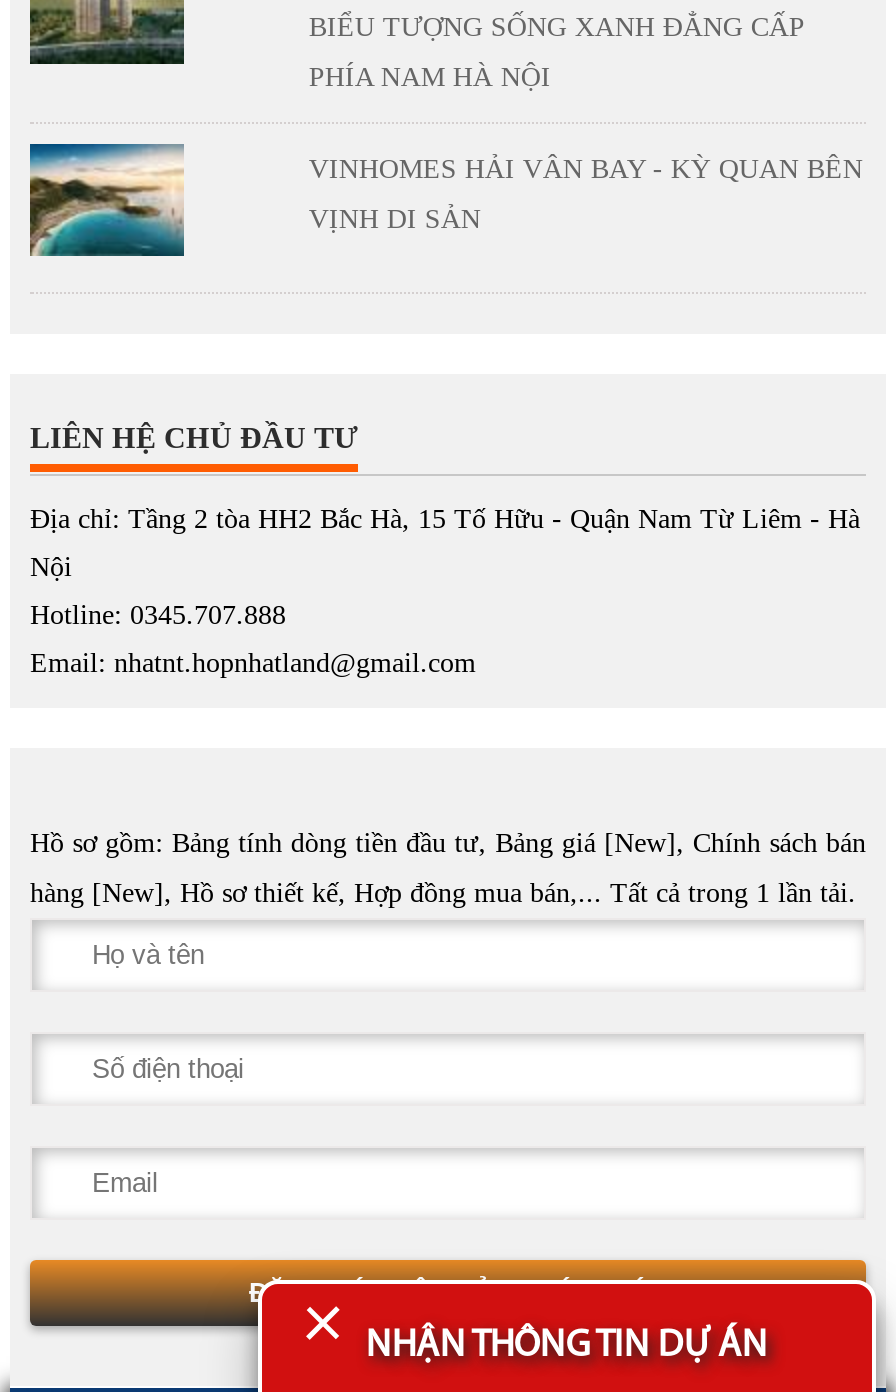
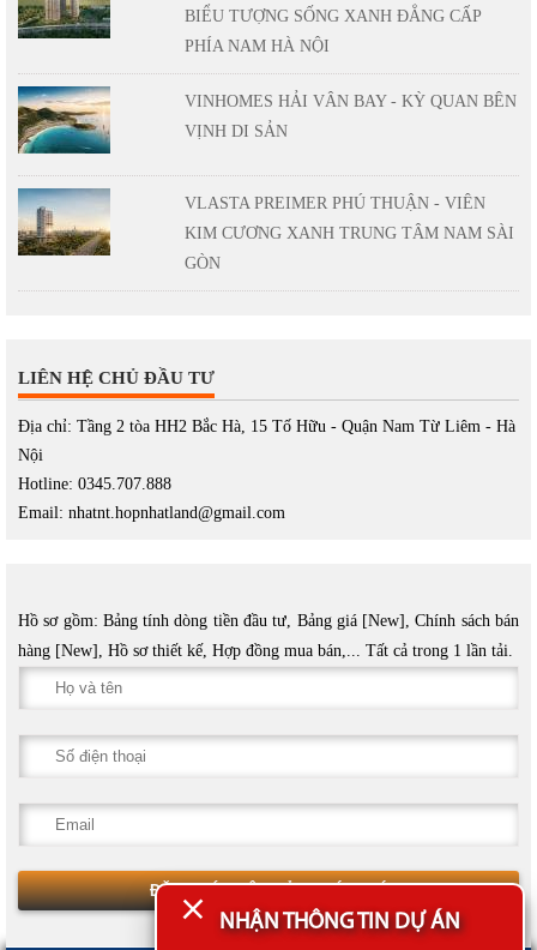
none -> [17,187,110,257] [image]
none -> [185,194,515,272] VLASTA PREIMER PHÚ THUẬN - VIÊN | KIM CƯƠNG XANH TRUNG TÂM NAM SÀI | GÒN

